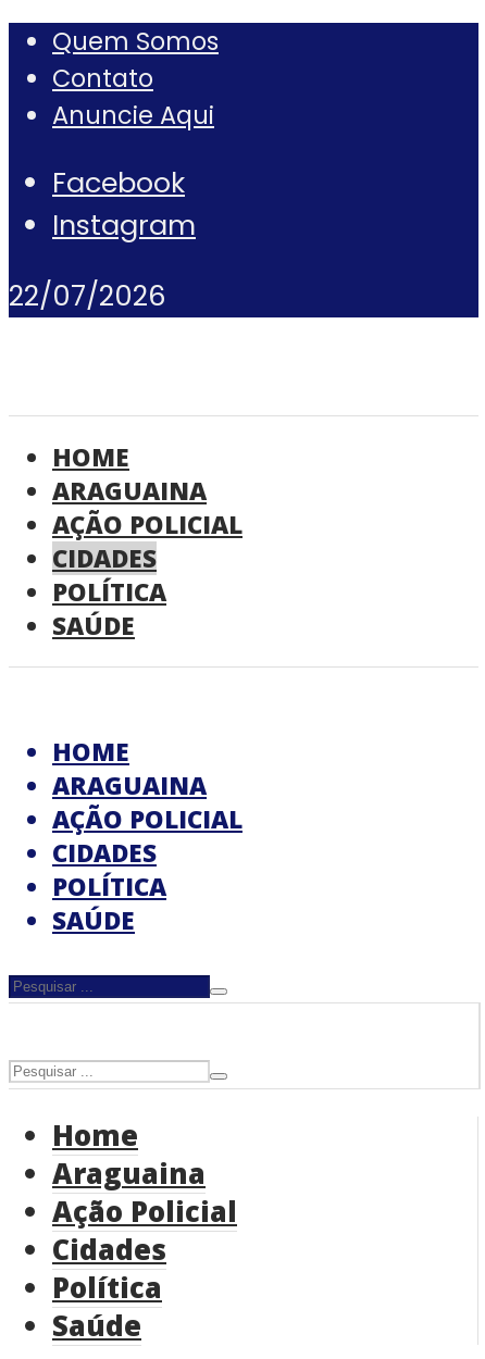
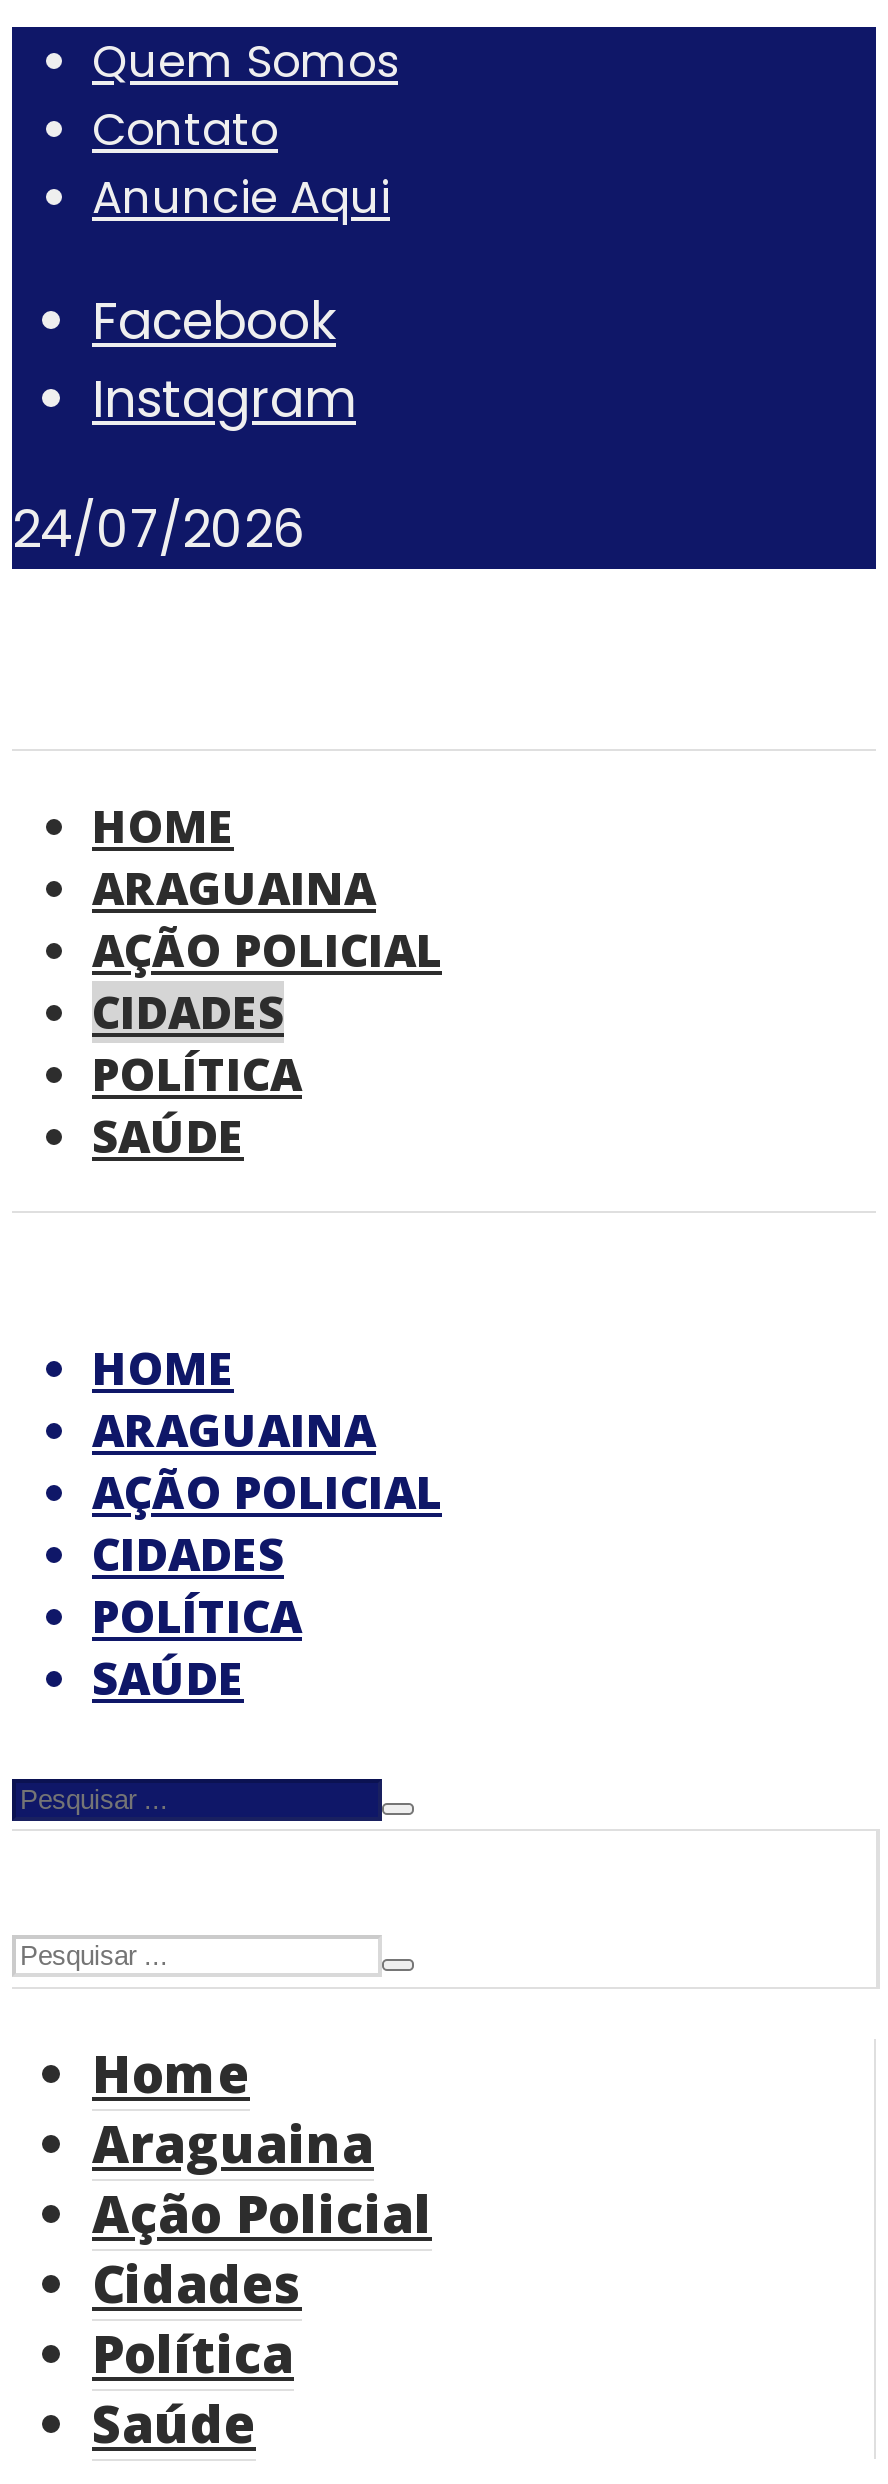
[9,276,166,315] 22/07/2026 -> [12,492,306,564] 24/07/2026

